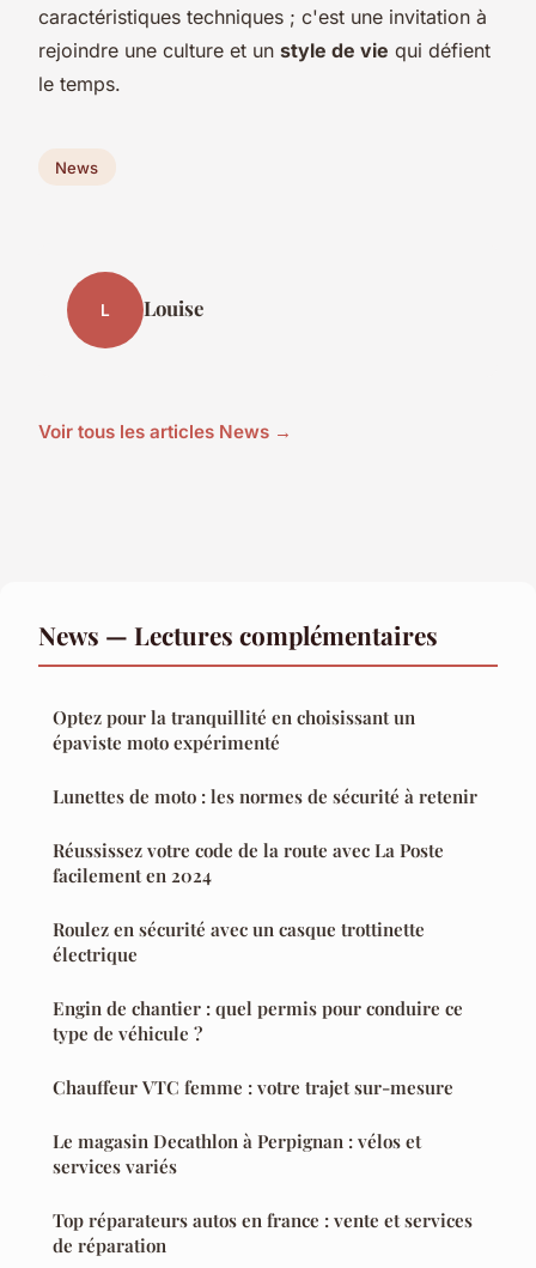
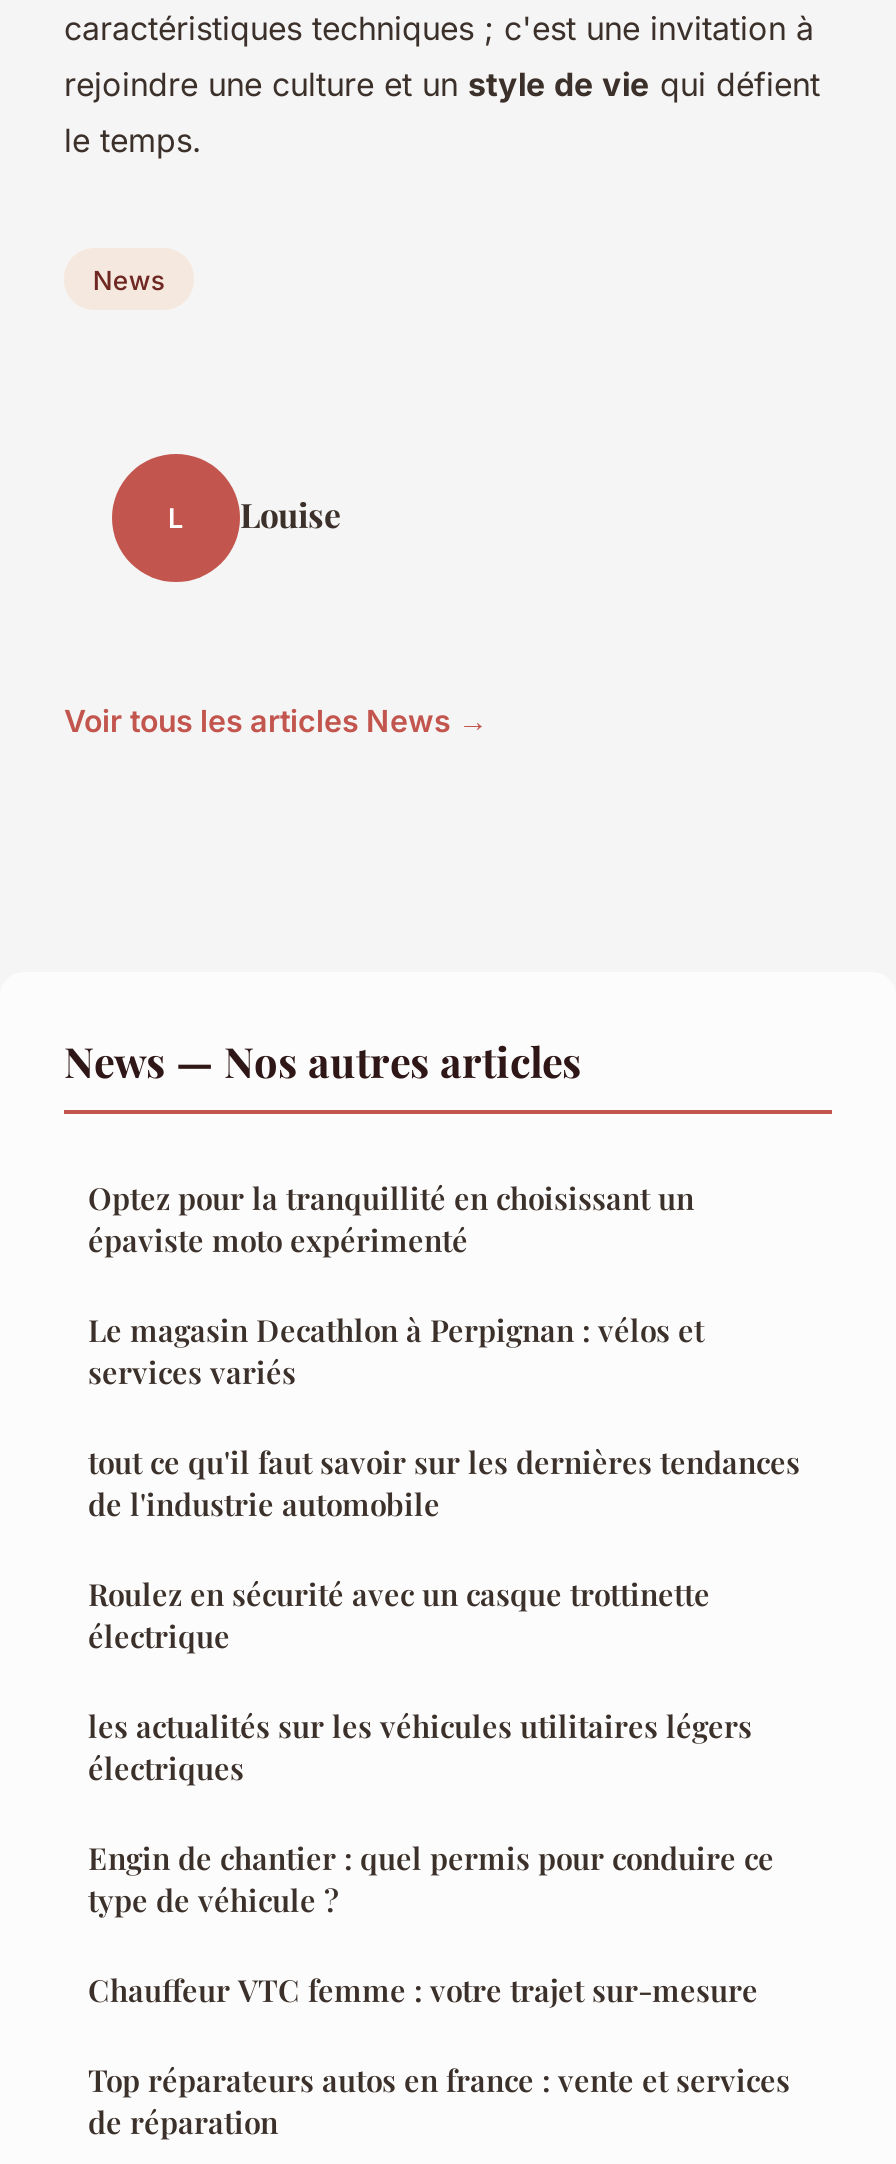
[38,618,438,652] News — Lectures complémentaires -> [64,1033,582,1089] News — Nos autres articles
[53,785,477,809] Lunettes de moto : les normes de sécurité à retenir -> none
[53,839,444,888] Réussissez votre code de la route avec La Poste | facilement en 2024 -> [88,1443,800,1525] tout ce qu'il faut savoir sur les dernières tendances | de l'industrie automobile
none -> [88,1707,752,1789] les actualités sur les véhicules utilitaires légers | électriques
moved [53,997,463,1100] -> [88,1839,774,2011]: Engin de chantier : quel permis pour conduire ce | type de véhicule ? | Chauffeur VTC femme : votre trajet sur-mesure
moved [53,1130,421,1179] -> [88,1311,704,1393]: Le magasin Decathlon à Perpignan : vélos et | services variés

